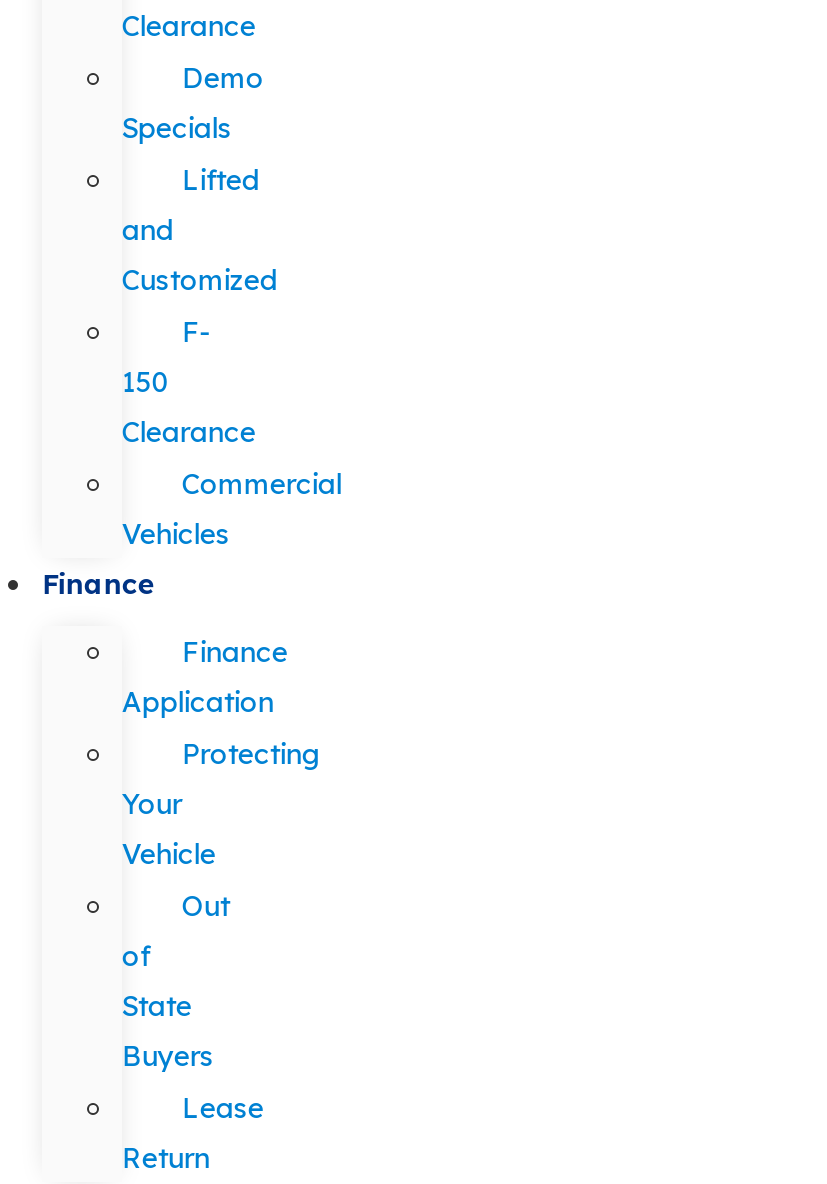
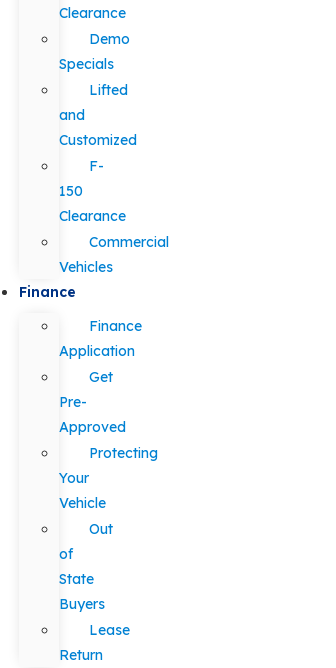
none -> [59,368,126,436] Get | Pre- | Approved

